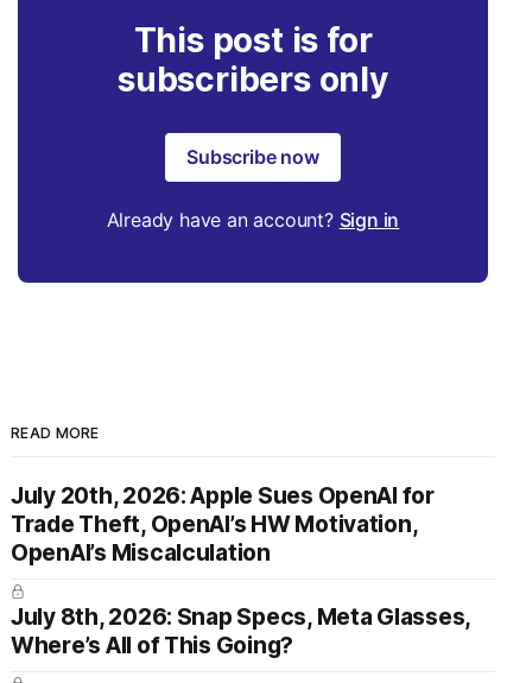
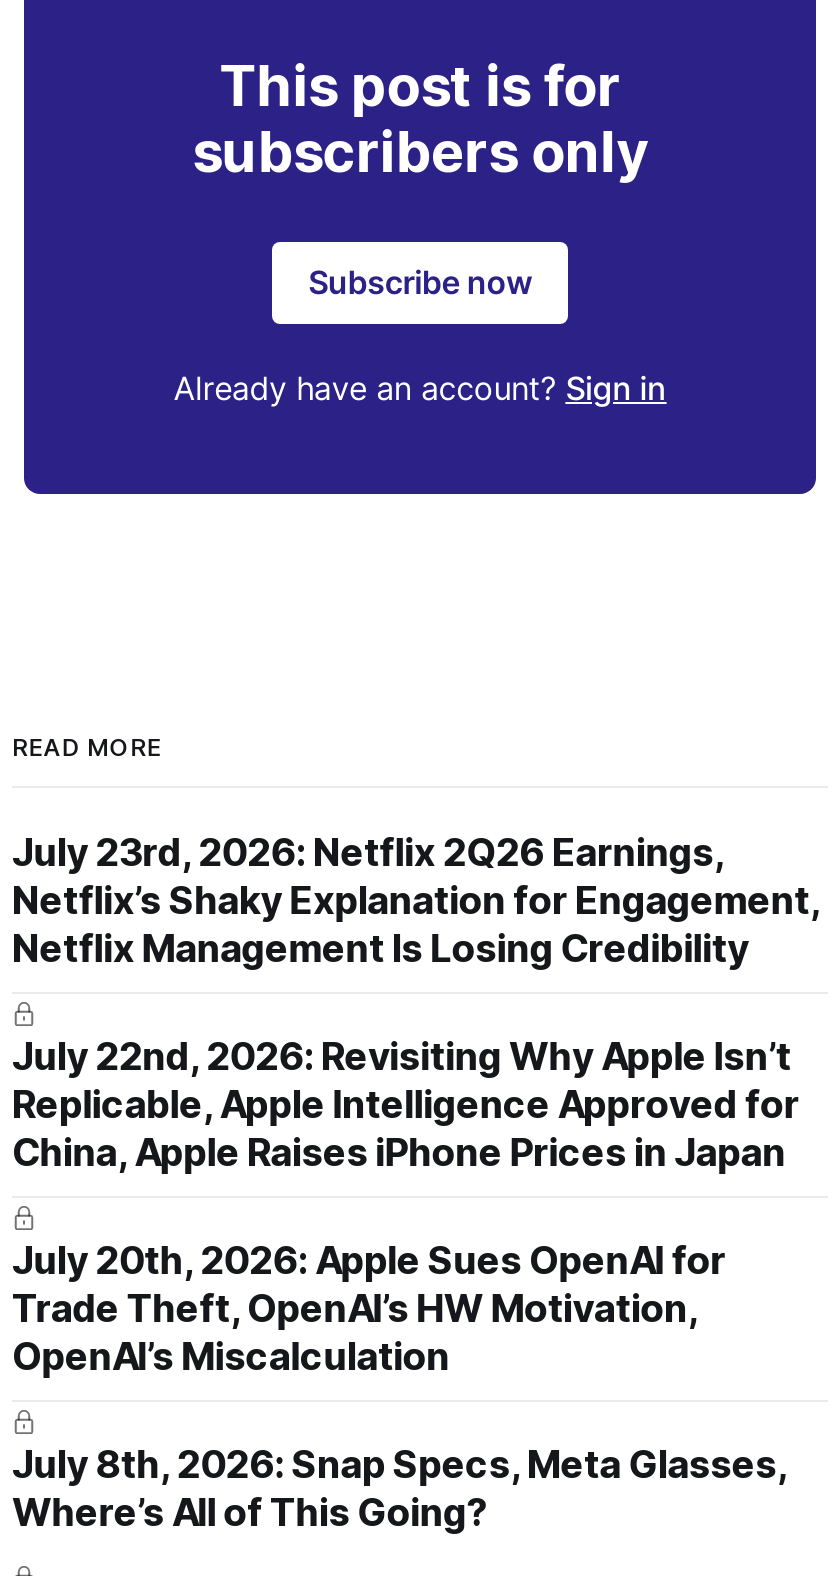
none -> [12,830,819,1176] July 23rd, 2026: Netflix 2Q26 Earnings, | Netflix’s Shaky Explanation for Engagement, | Netflix Management Is Losing Credibility | July 22nd, 2026: Revisiting Why Apple Isn’t | Replicable, Apple Intelligence Approved for | China, Apple Raises iPhone Prices in Japan

